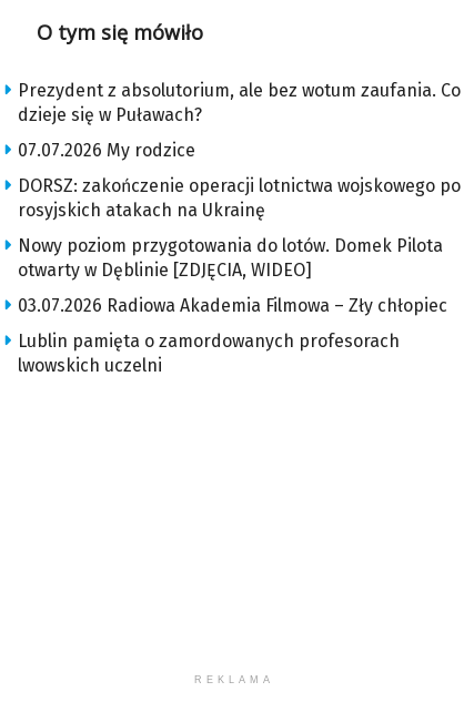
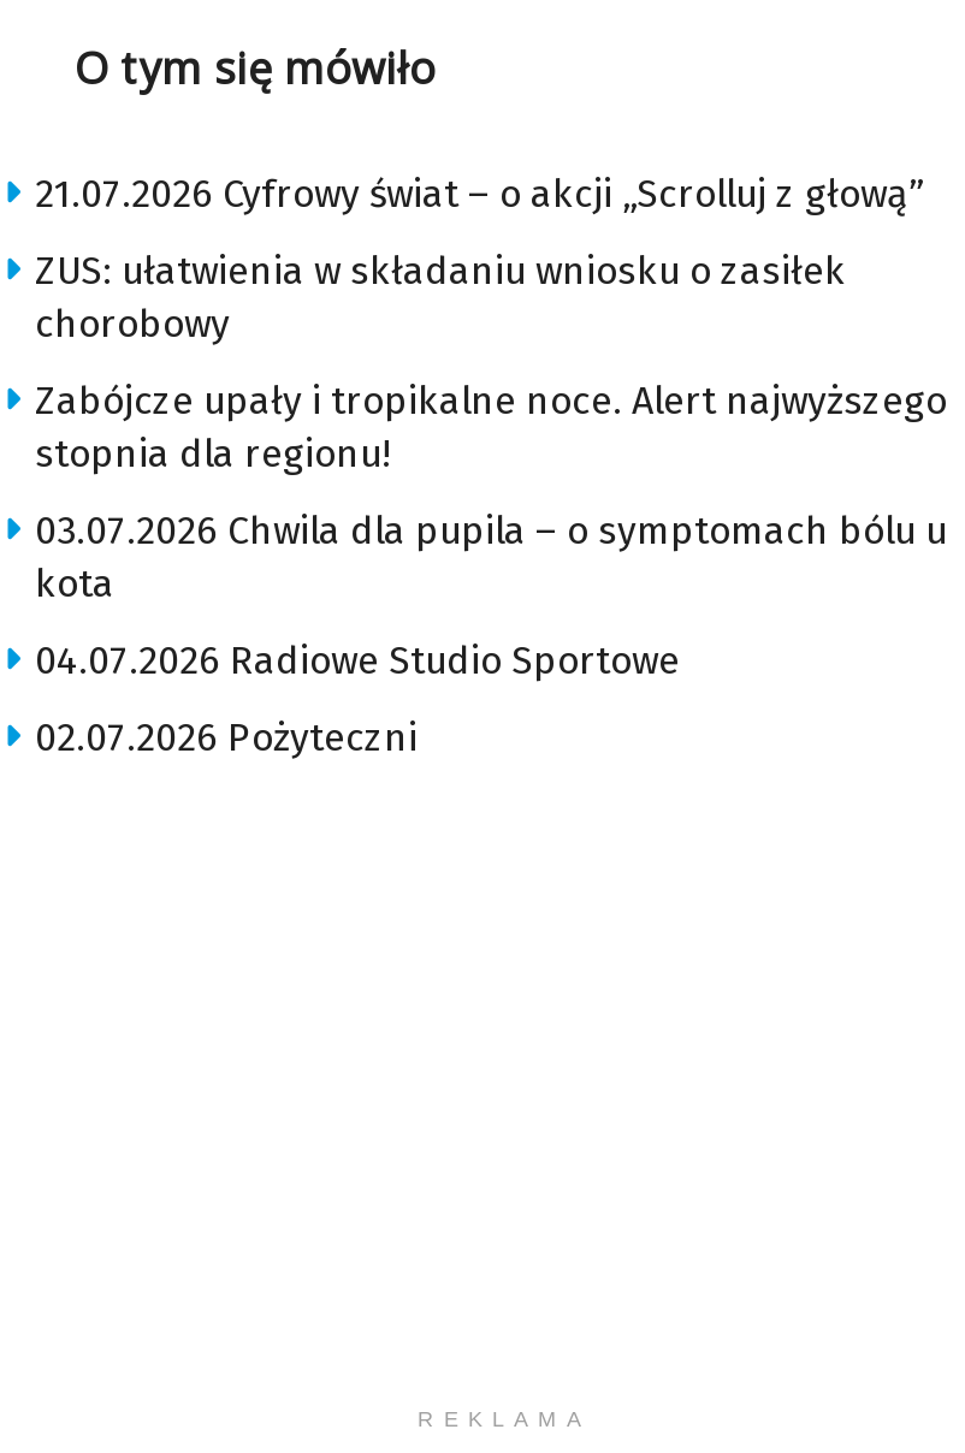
[18,80,461,125] Prezydent z absolutorium, ale bez wotum zaufania. Co | dzieje się w Puławach? -> [35,171,923,217] 21.07.2026 Cyfrowy świat – o akcji „Scrolluj z głową”
[18,140,195,161] 07.07.2026 My rodzice -> [35,248,846,347] ZUS: ułatwienia w składaniu wniosku o zasiłek | chorobowy
[18,175,461,221] DORSZ: zakończenie operacji lotnictwa wojskowego po | rosyjskich atakach na Ukrainę -> [35,378,947,477] Zabójcze upały i tropikalne noce. Alert najwyższego | stopnia dla regionu!
[18,235,443,281] Nowy poziom przygotowania do lotów. Domek Pilota | otwarty w Dęblinie [ZDJĘCIA, WIDEO] -> [35,508,947,606] 03.07.2026 Chwila dla pupila – o symptomach bólu u | kota
[18,295,447,316] 03.07.2026 Radiowa Akademia Filmowa – Zły chłopiec -> [35,638,680,683] 04.07.2026 Radiowe Studio Sportowe
[18,331,400,376] Lublin pamięta o zamordowanych profesorach | lwowskich uczelni -> [35,715,418,760] 02.07.2026 Pożyteczni

